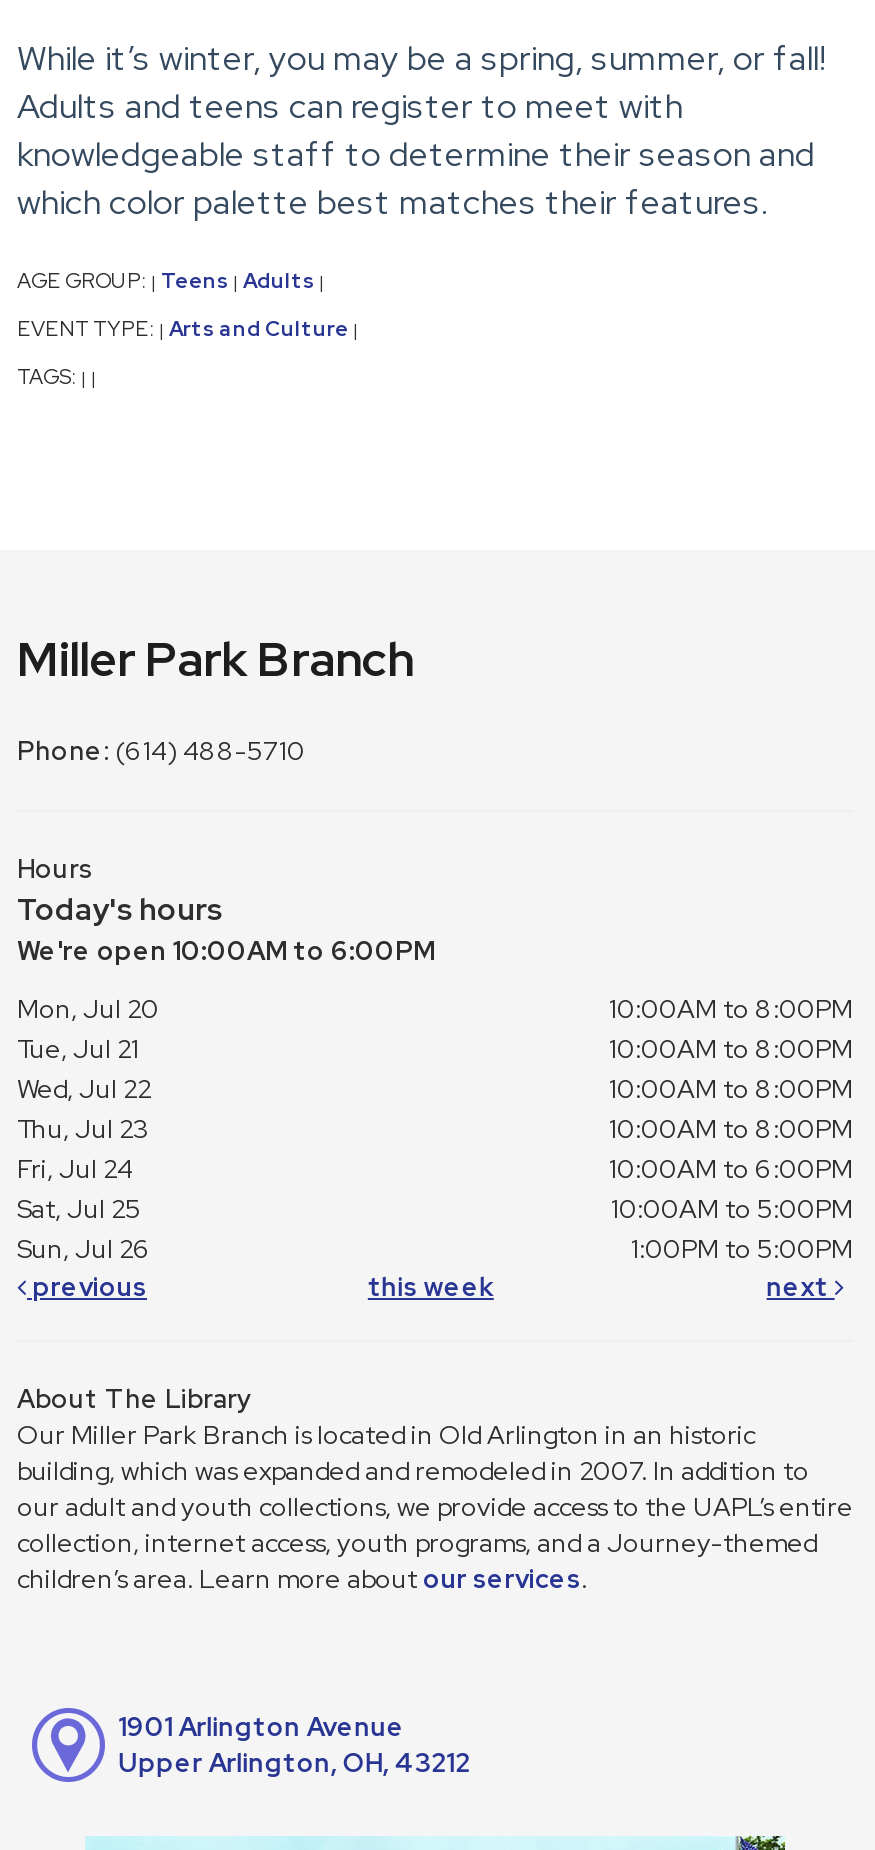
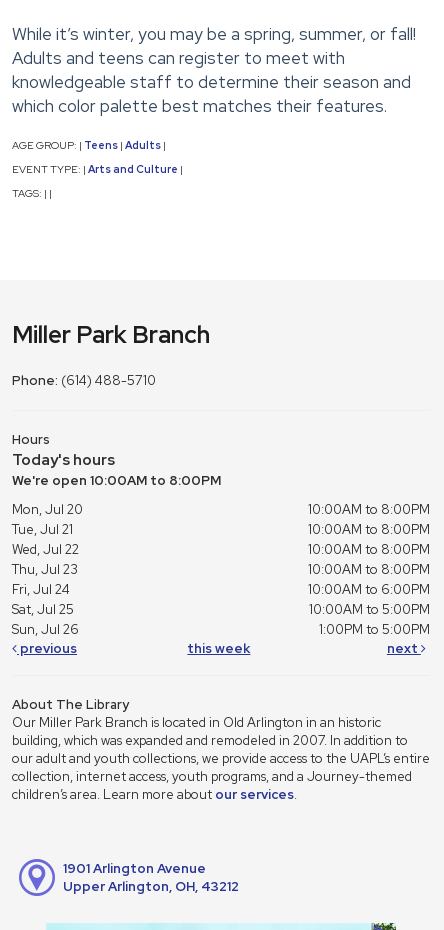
[17,934,435,968] We're open 10:00AM to 6:00PM -> [12,472,221,489] We're open 10:00AM to 8:00PM

